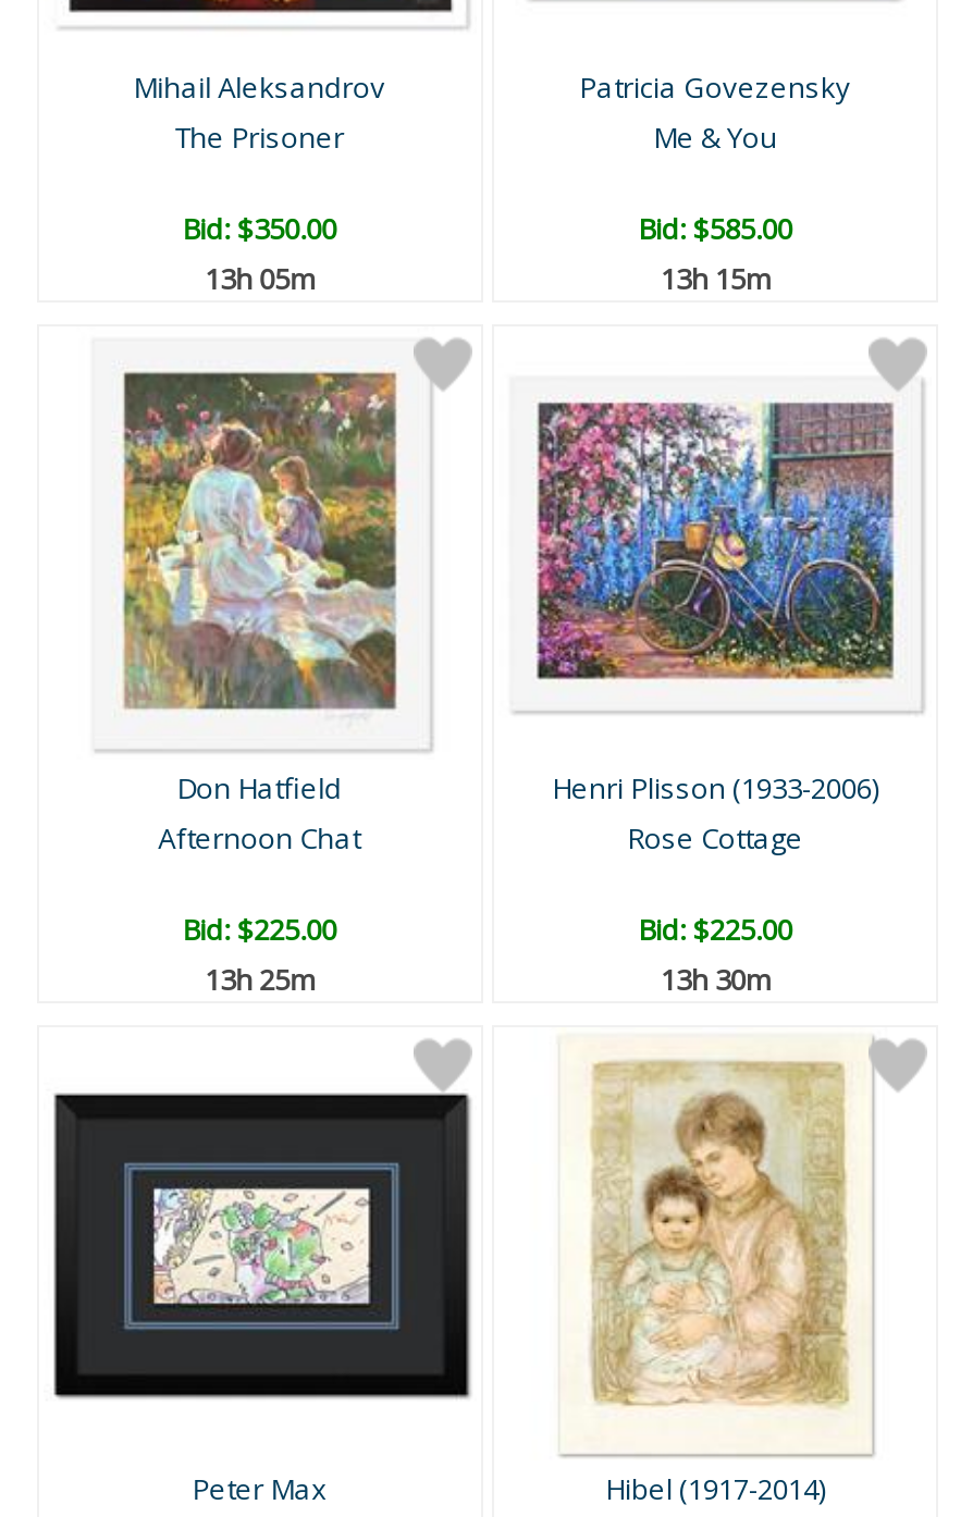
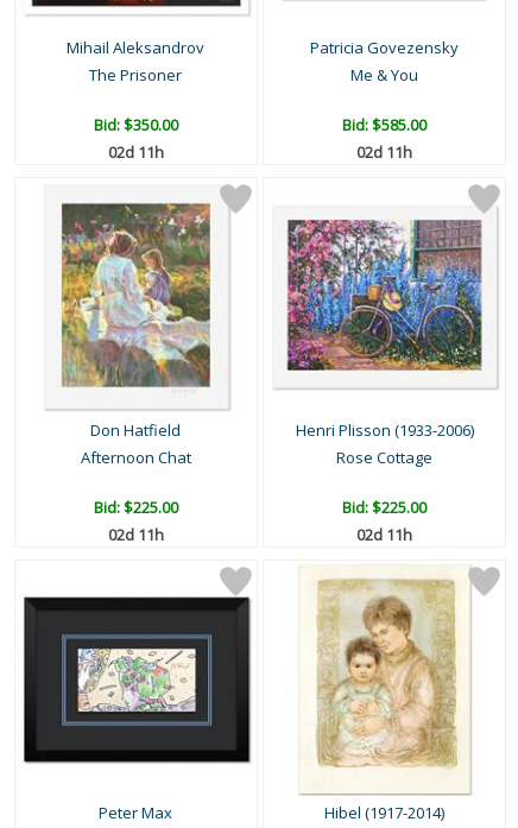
[205,260,314,299] 13h 05m -> [108,142,163,163] 02d 11h
[661,260,769,299] 13h 15m -> [356,142,412,163] 02d 11h
[205,960,314,1000] 13h 25m -> [108,524,163,546] 02d 11h
[661,960,769,1000] 13h 30m -> [356,524,412,546] 02d 11h

